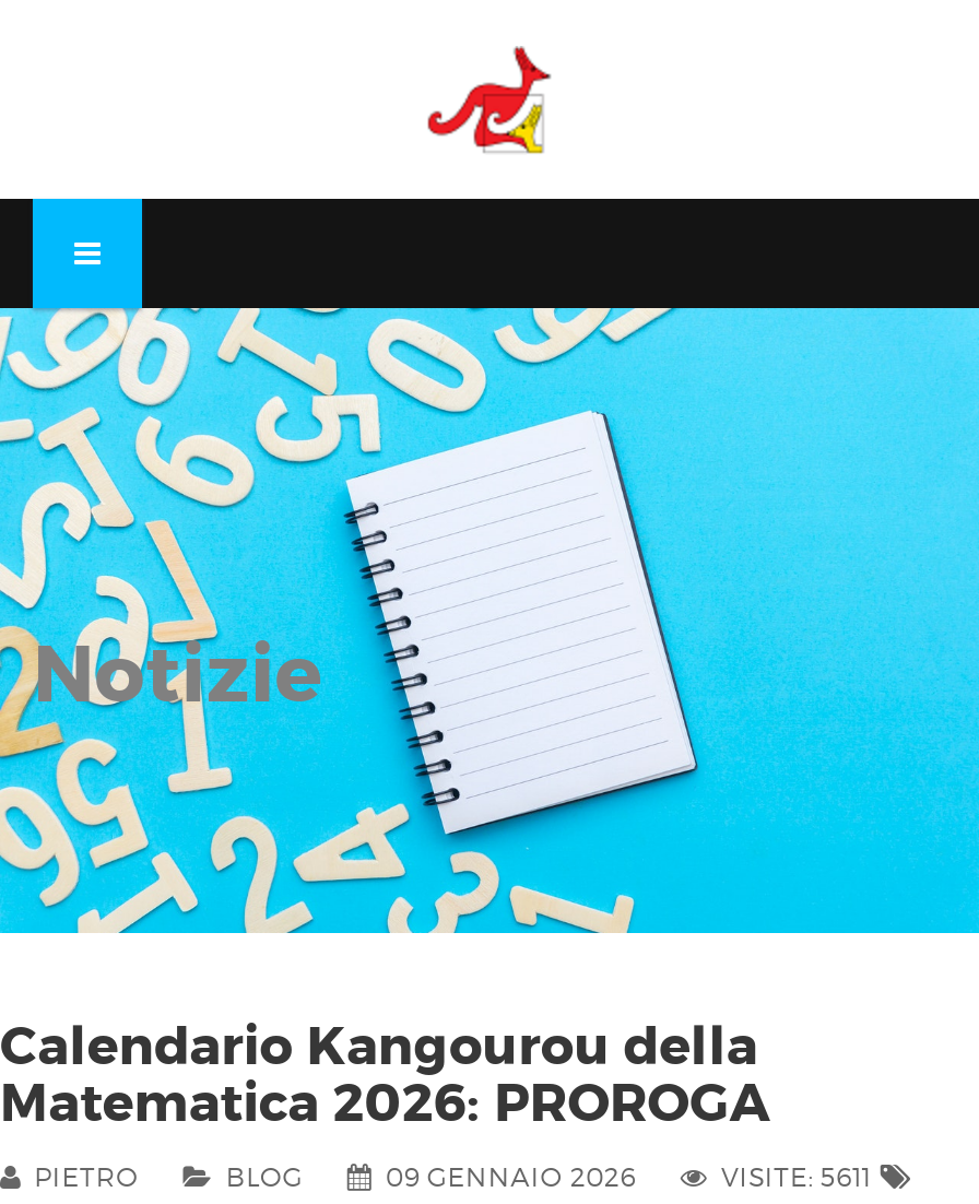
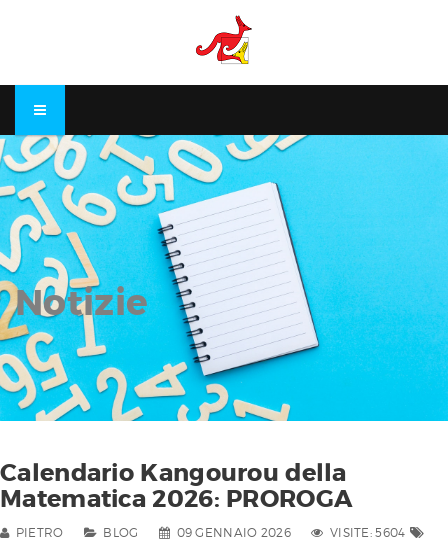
[721,1161,871,1194] VISITE: 5611 -> [330,525,406,540] VISITE: 5604

